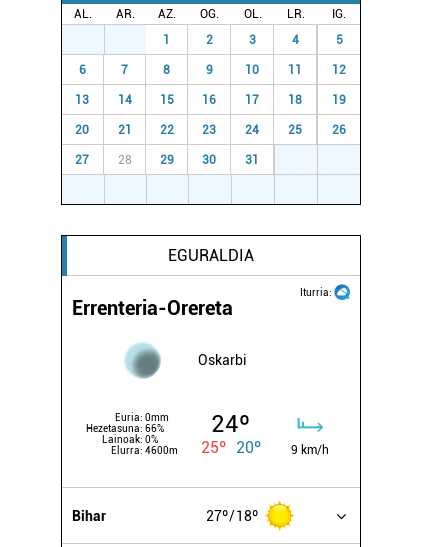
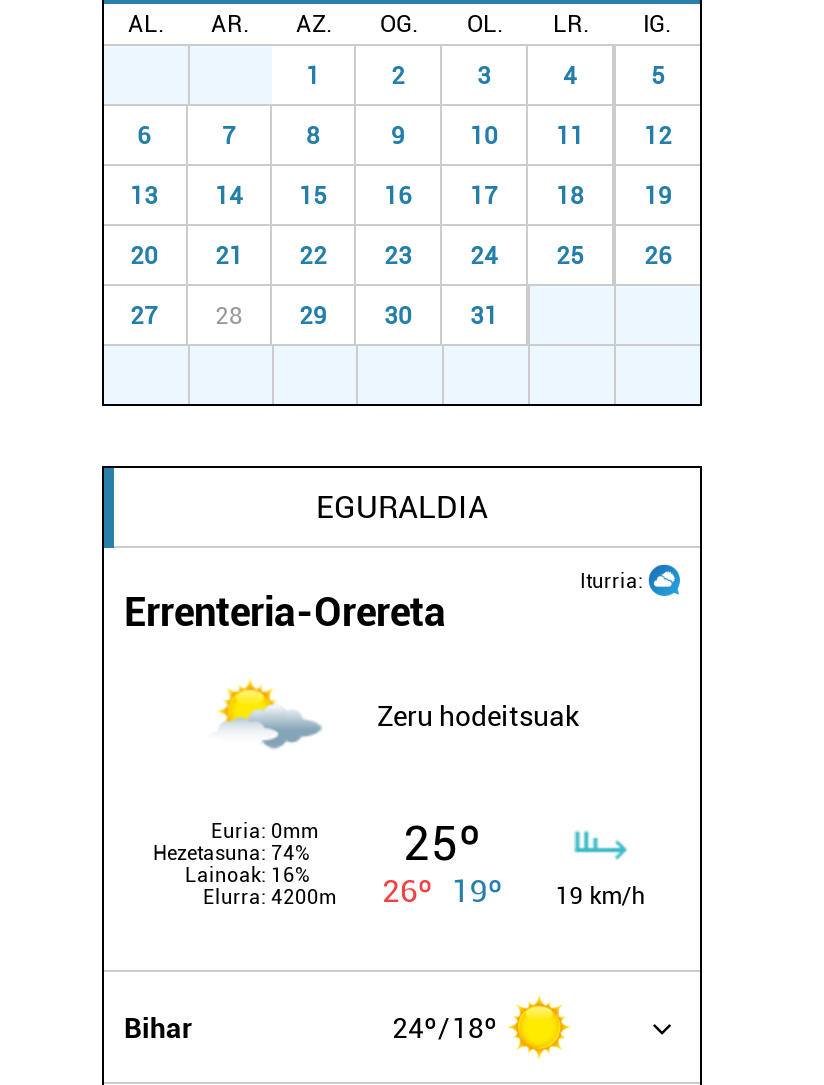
[120,342,247,379] [image] | Oskarbi -> [216,679,579,751] [image] | Zeru hodeitsuak
[201,410,329,457] 24º | 25º 20º | 9 km/h -> [382,816,646,910] 25º | 26º 19º | 19 km/h
[86,423,178,456] Hezetasuna: 66% | Lainoak: 0% | Elurra: 4600m -> [153,841,337,907] Hezetasuna: 74% | Lainoak: 16% | Elurra: 4200m
[206,508,258,524] 27º 18º -> [392,1011,496,1043] 24º 18º

